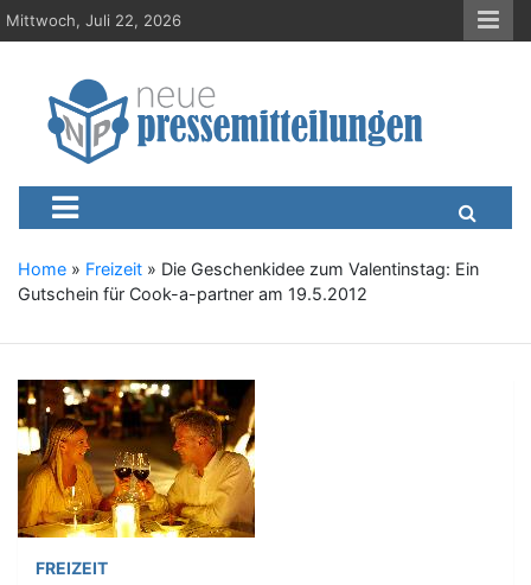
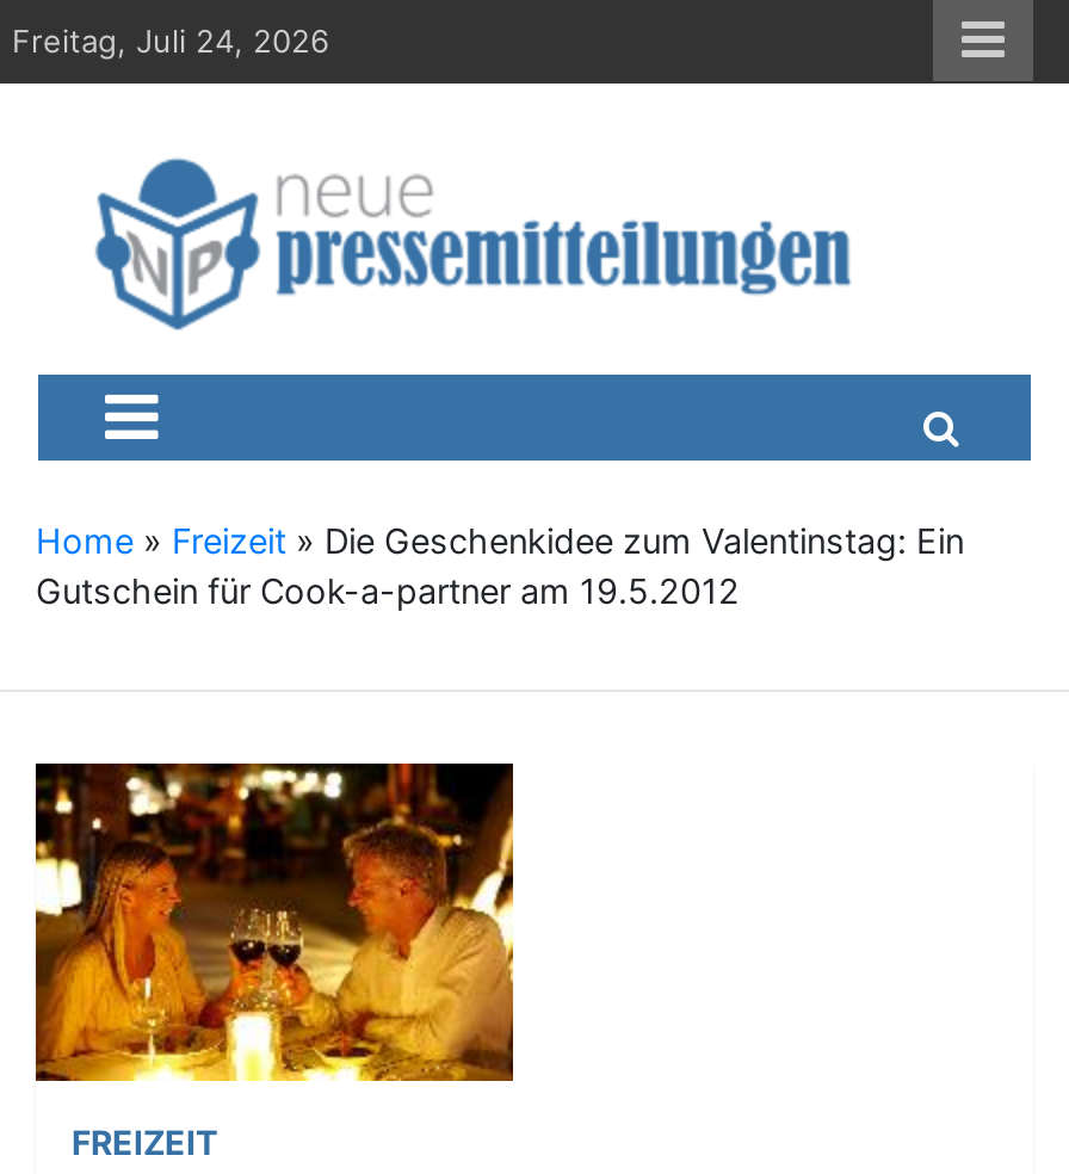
[6,11,181,30] Mittwoch, Juli 22, 2026 -> [12,21,329,60] Freitag, Juli 24, 2026

